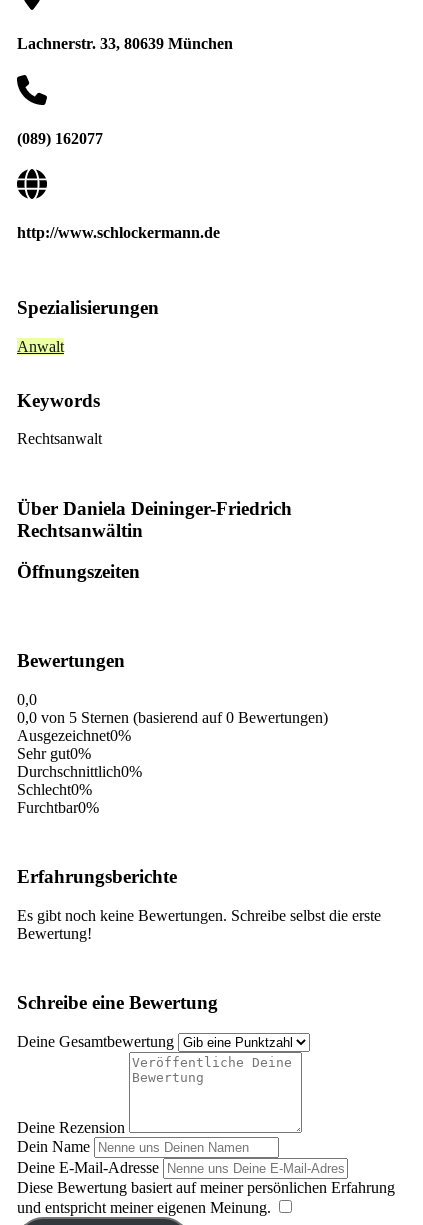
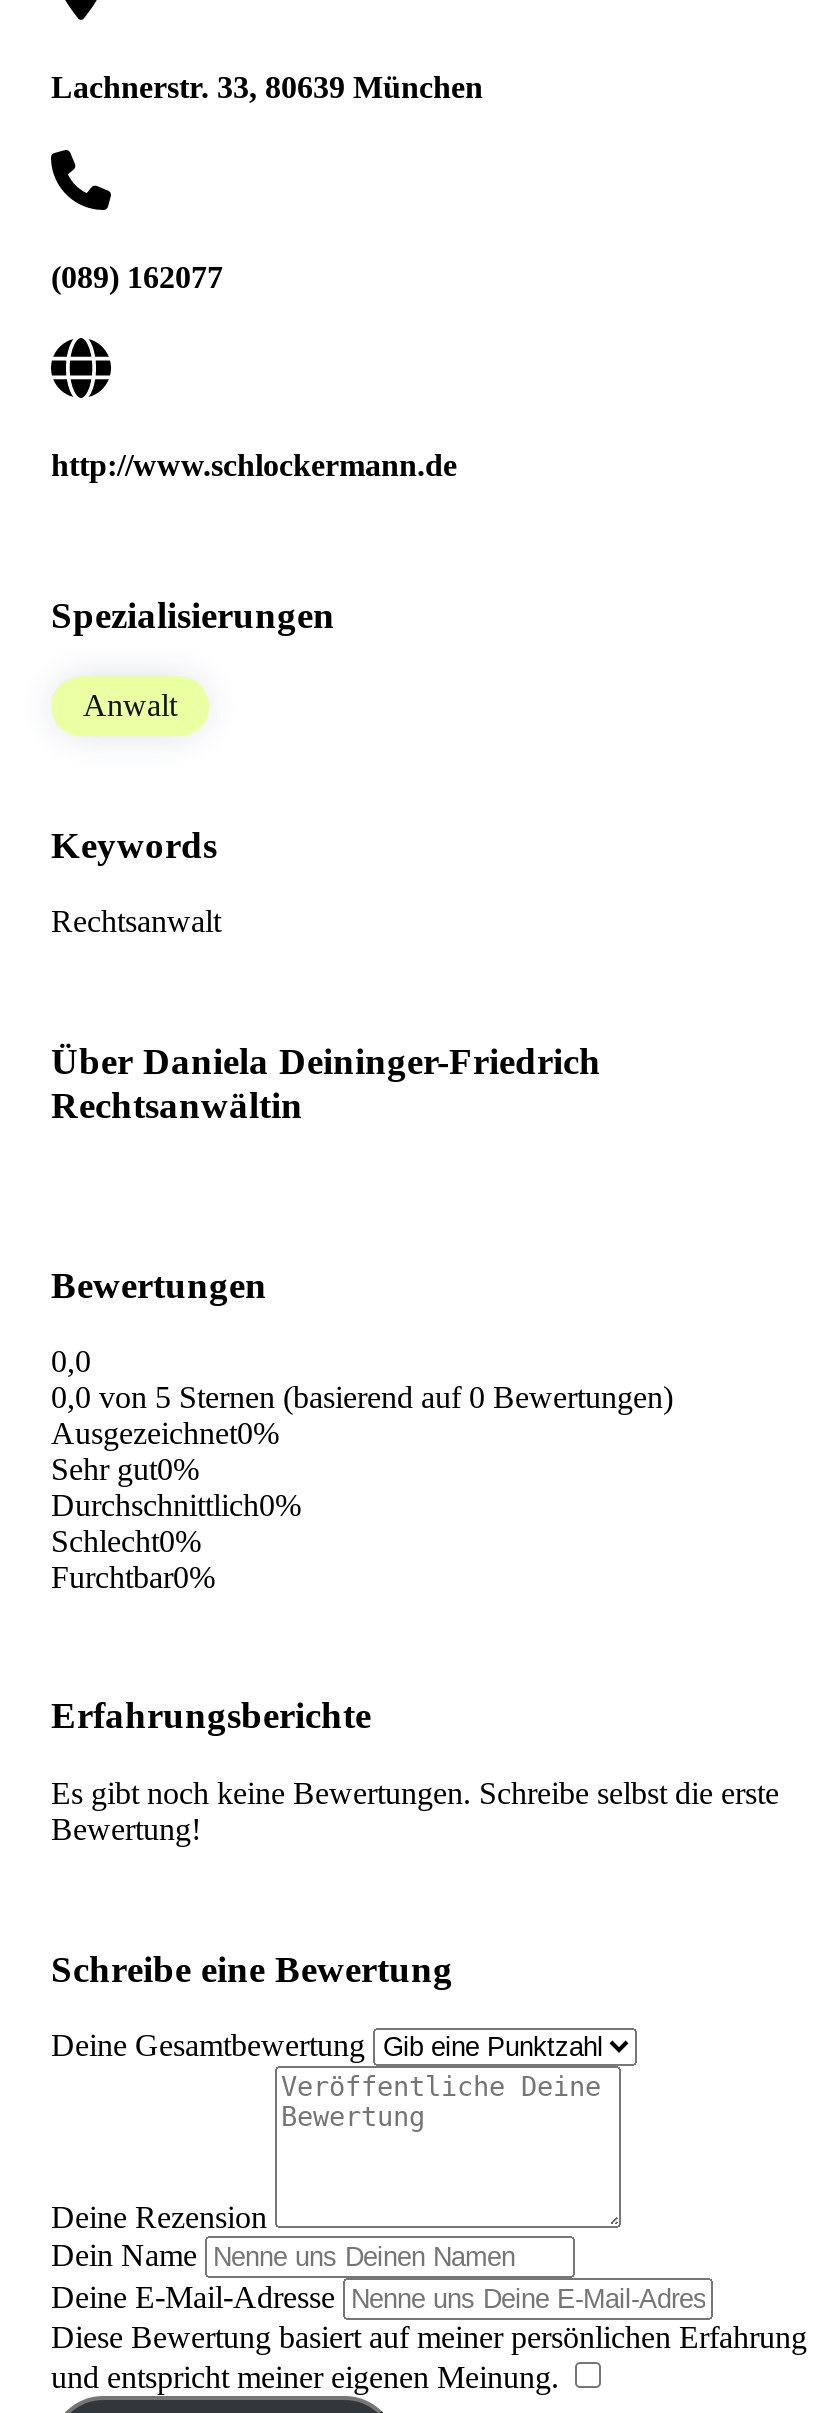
moved [17,390,292,541] -> [51,824,601,1126]: Keywords | Rechtsanwalt | Über Daniela Deininger-Friedrich | Rechtsanwältin
[17,561,140,582] Öffnungszeiten -> none

